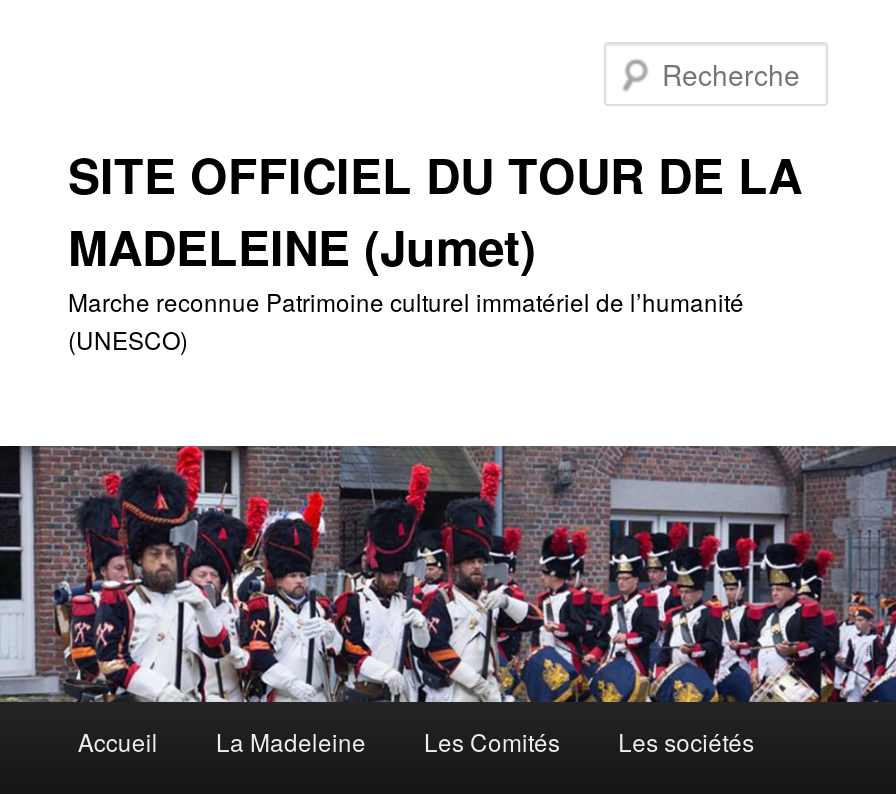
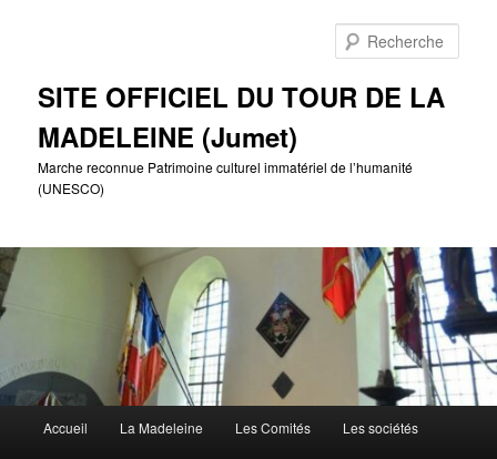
[6,444,890,704] [image] -> [3,246,494,407] [image]

